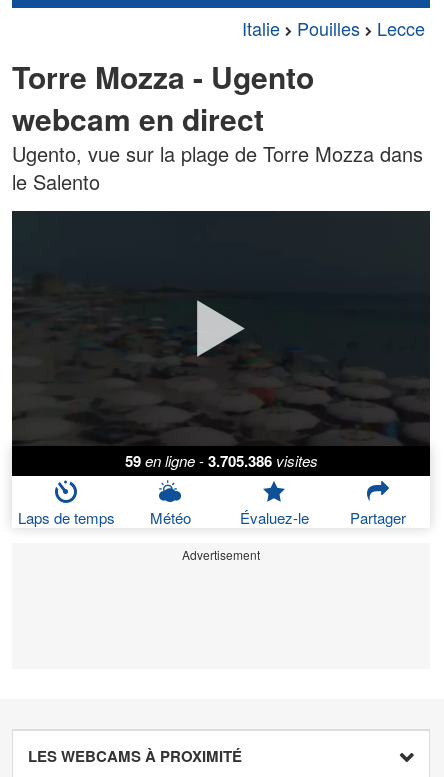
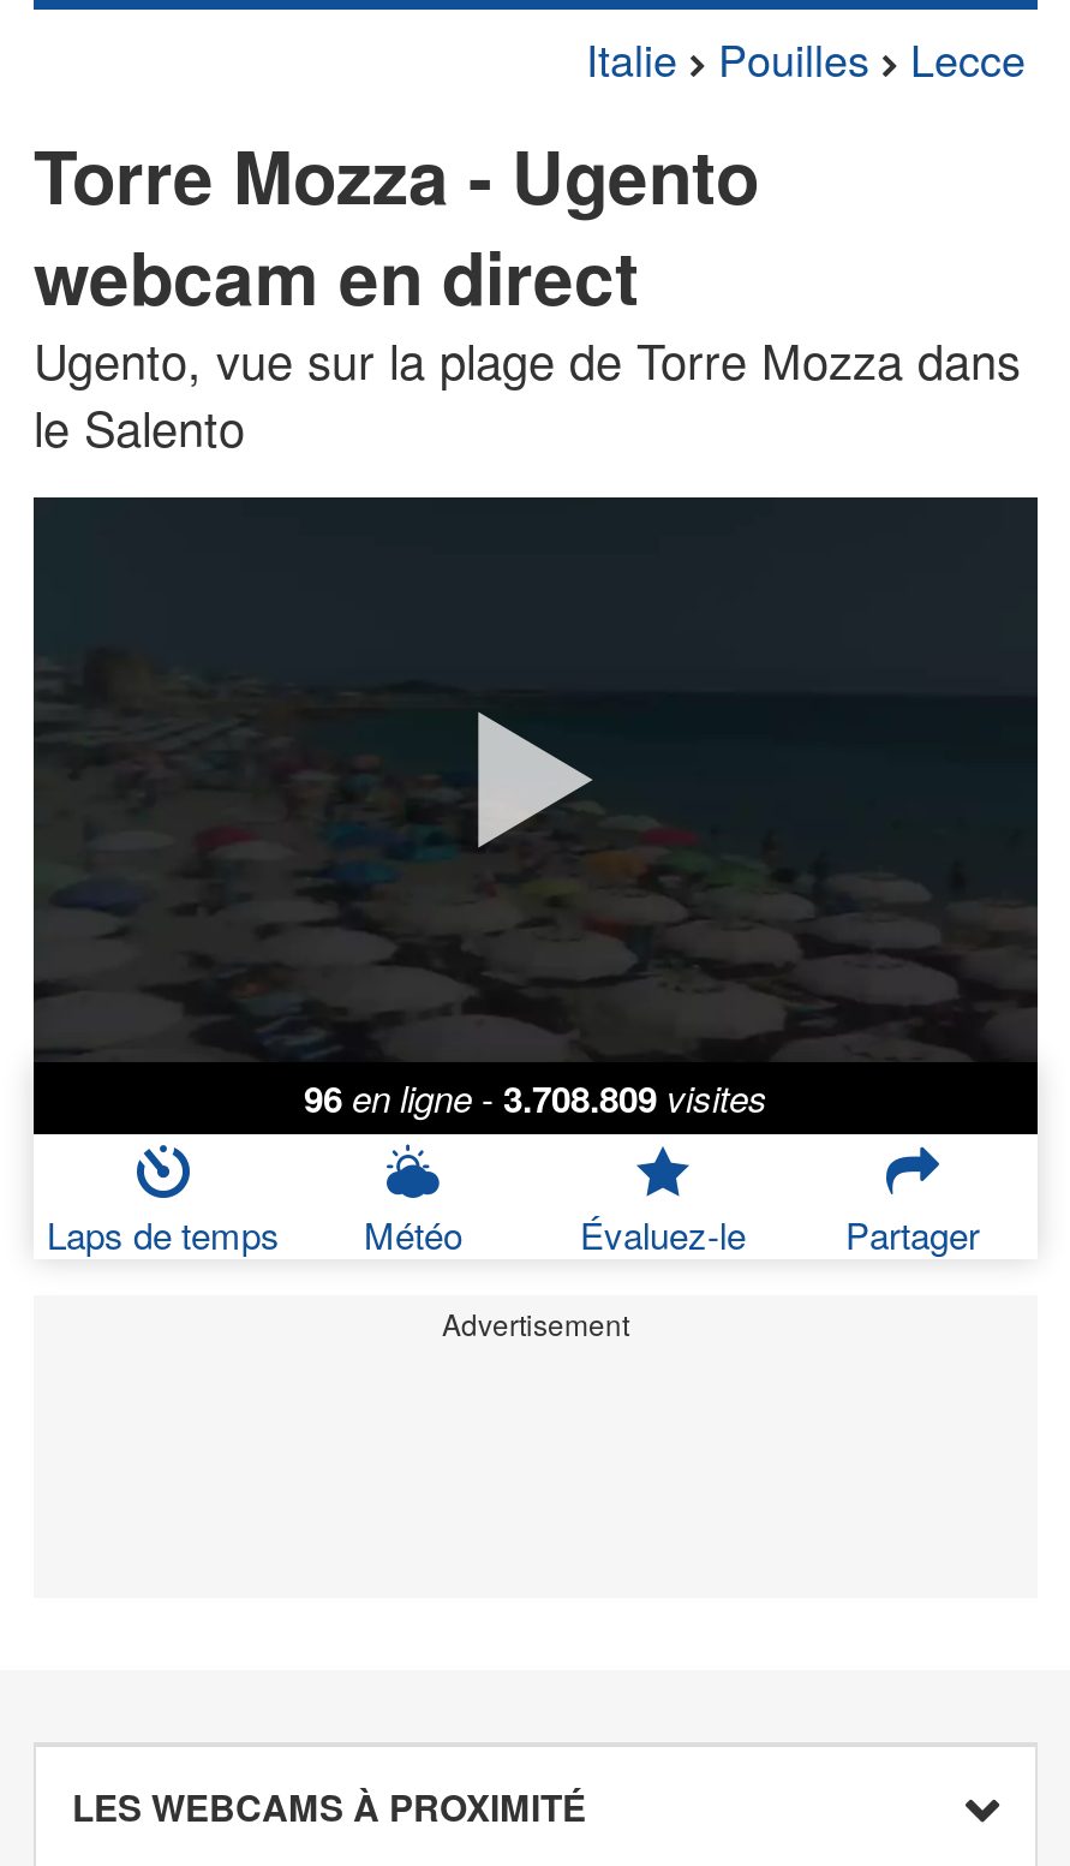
[124,450,317,472] 59 en ligne - 3.705.386 visites -> [304,1072,767,1125] 96 en ligne - 3.708.809 visites

